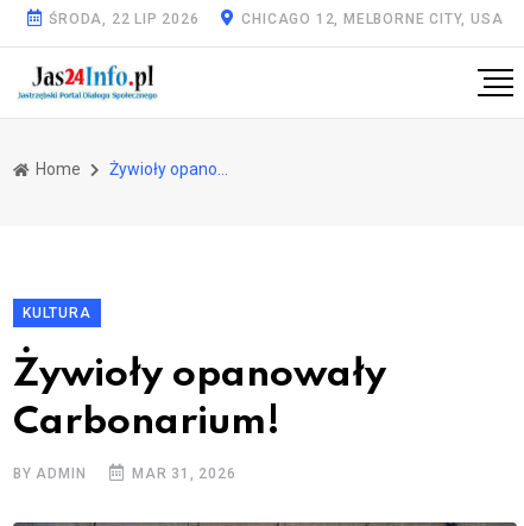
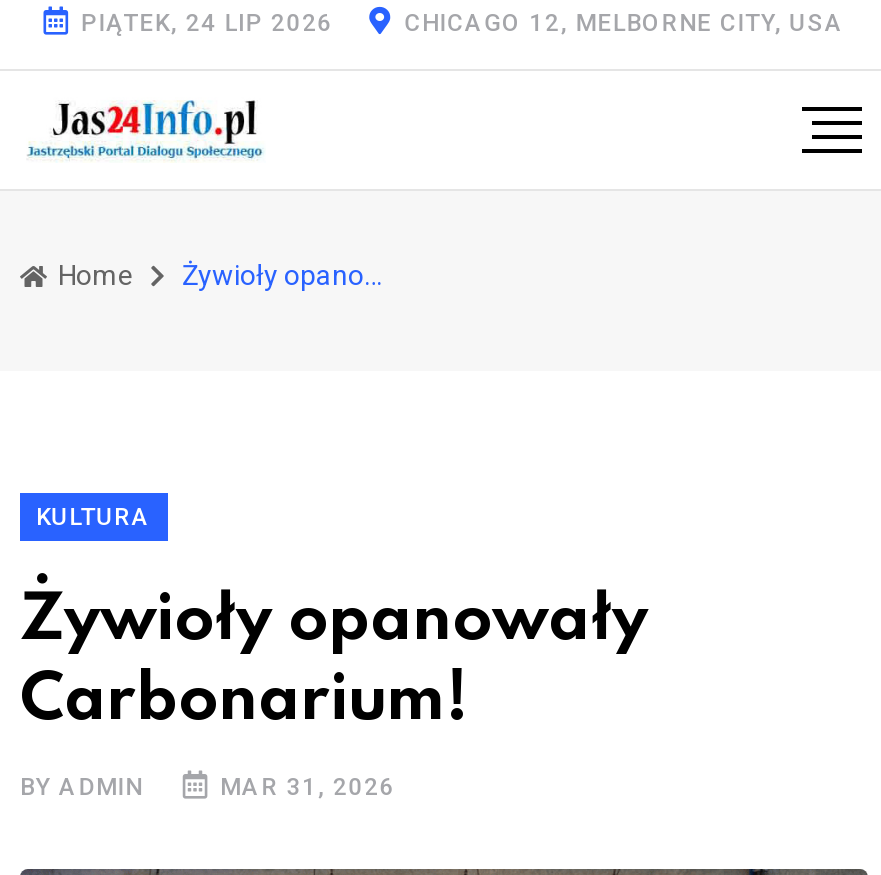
[49,11,199,27] ŚRODA, 22 LIP 2026 -> [81,9,333,37] PIĄTEK, 24 LIP 2026

